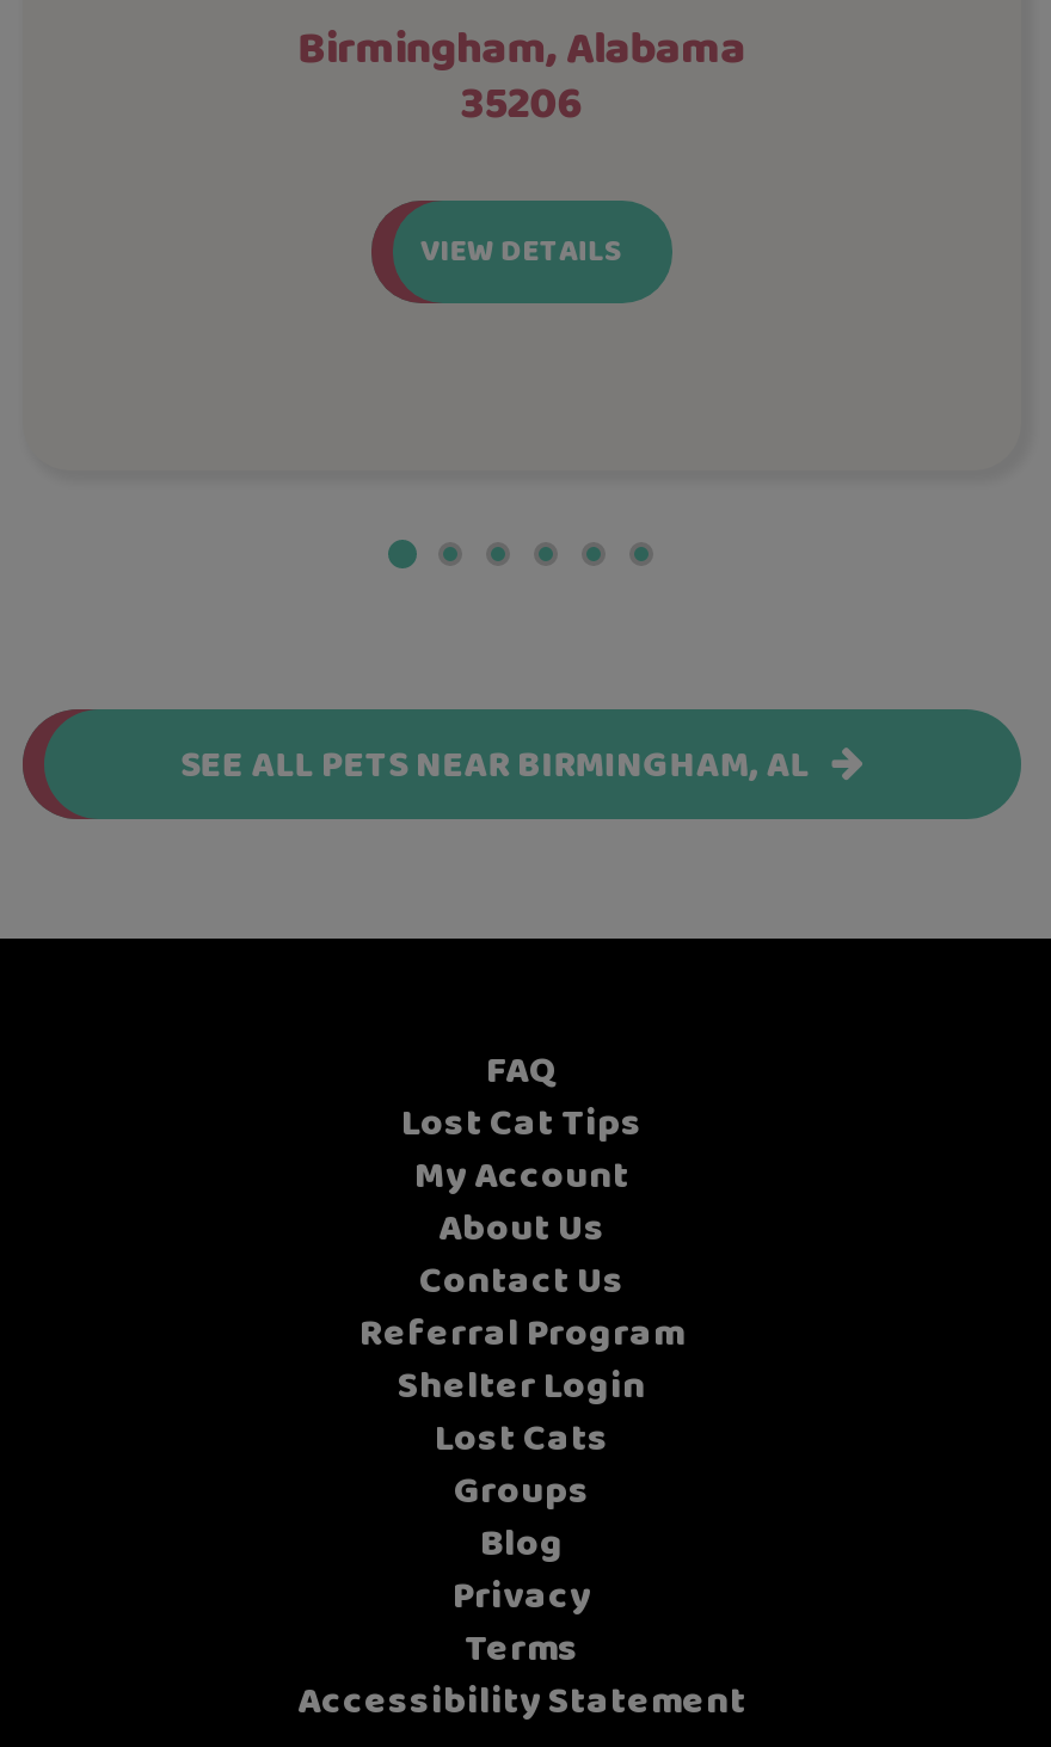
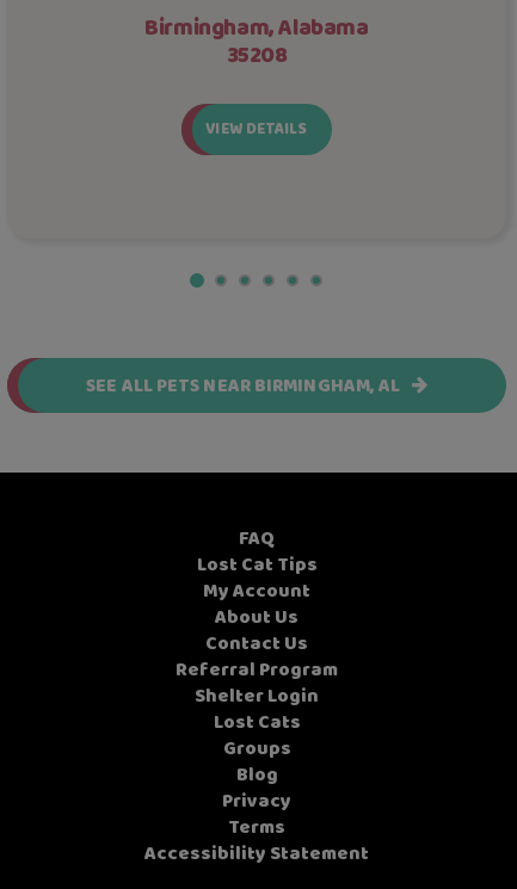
[461,69,583,138] 35206 -> [226,38,287,73] 35208

